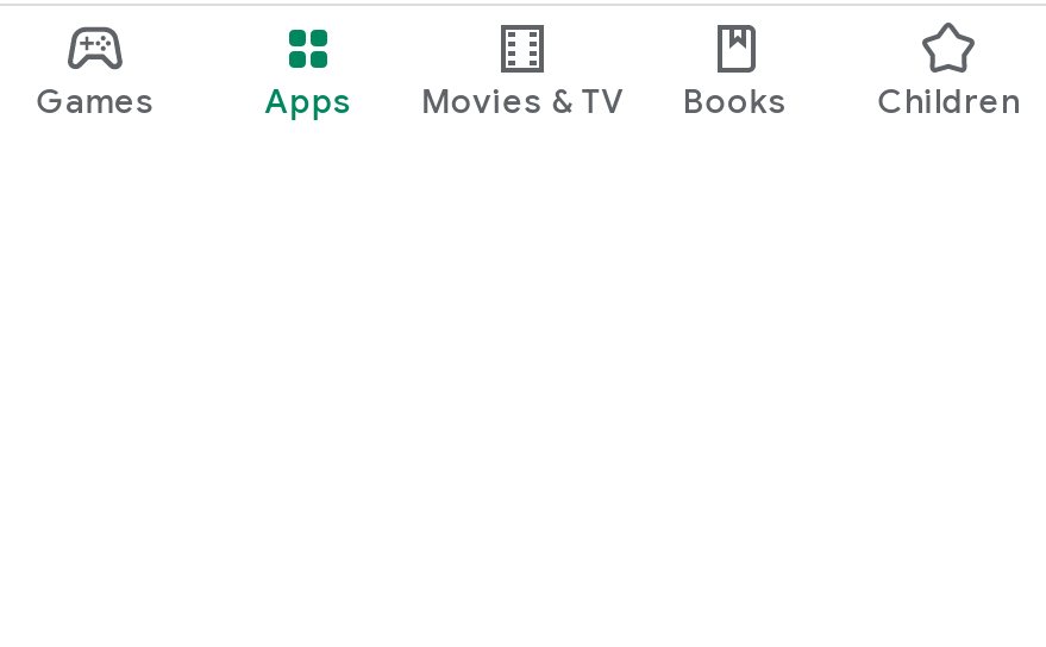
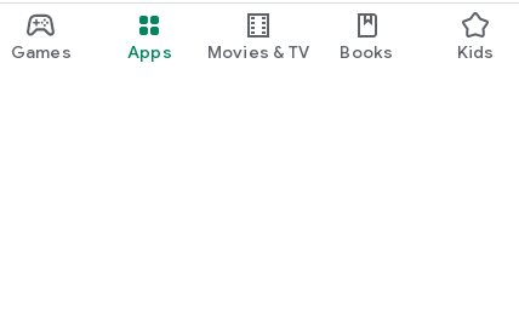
[877,78,1020,121] Children -> [457,41,494,62] Kids

